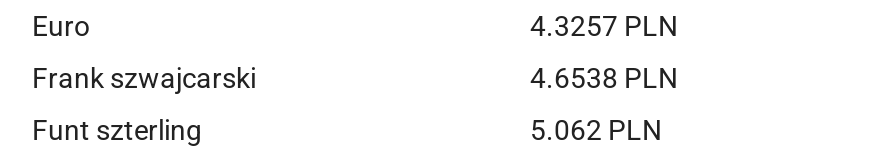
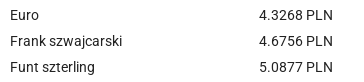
[530,10,678,42] 4.3257 PLN -> [259,7,333,23] 4.3268 PLN
[530,62,678,94] 4.6538 PLN -> [259,33,333,49] 4.6756 PLN
[530,114,662,146] 5.062 PLN -> [259,59,333,75] 5.0877 PLN

